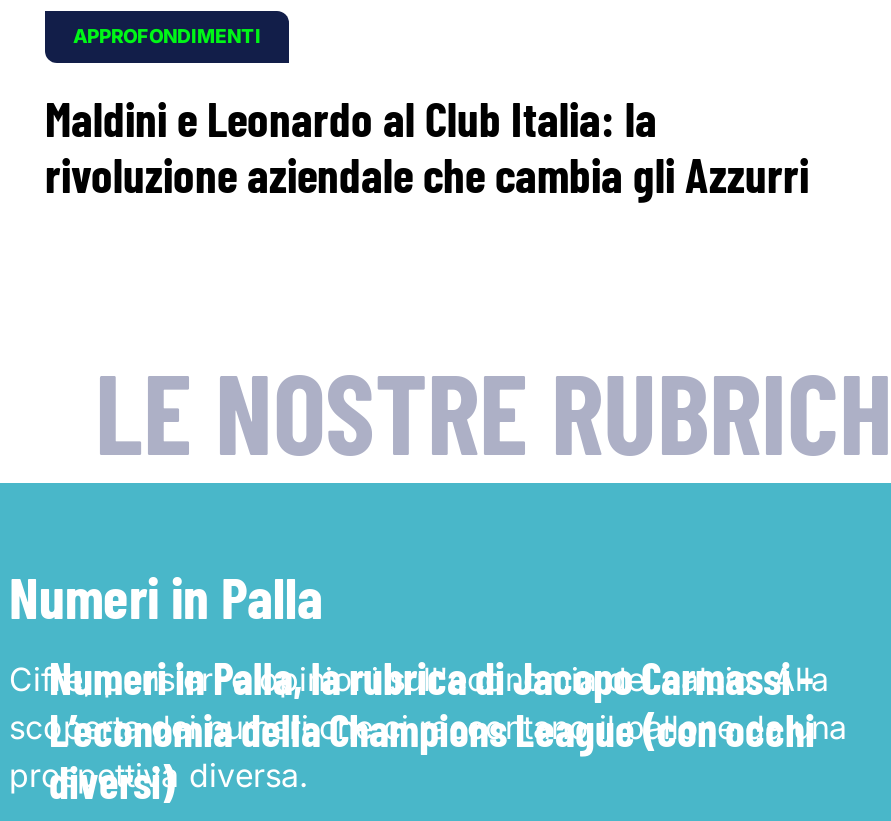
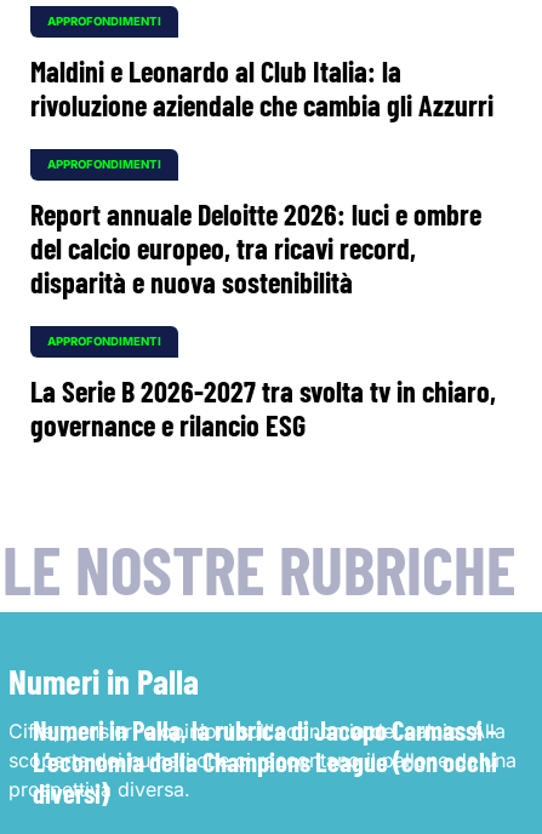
none -> [30,158,496,442] APPROFONDIMENTI | Report annuale Deloitte 2026: luci e ombre | del calcio europeo, tra ricavi record, | disparità e nuova sostenibilità | APPROFONDIMENTI | La Serie B 2026-2027 tra svolta tv in chiaro, | governance e rilancio ESG

